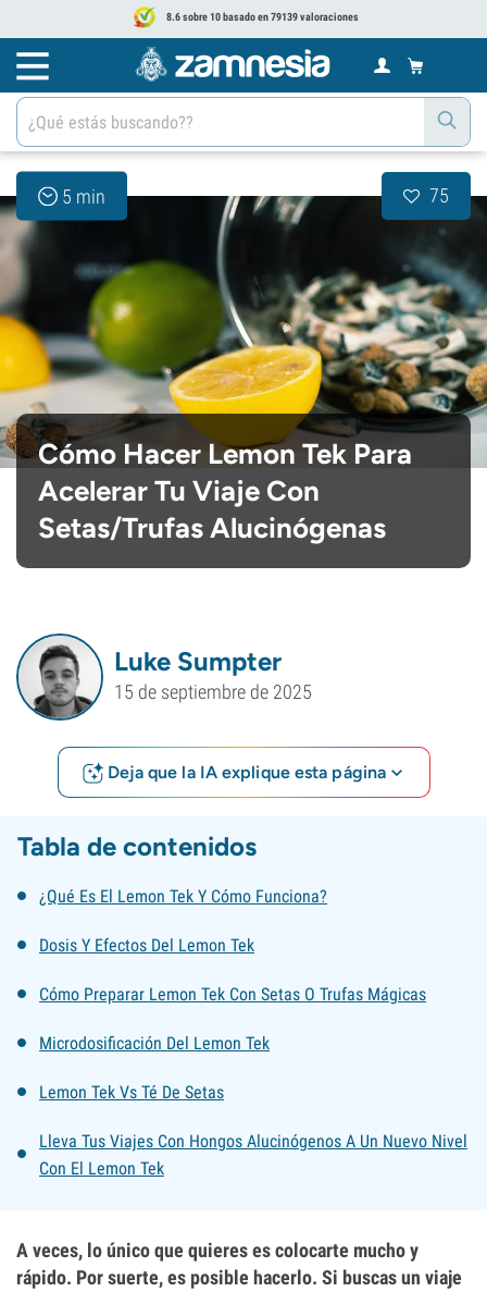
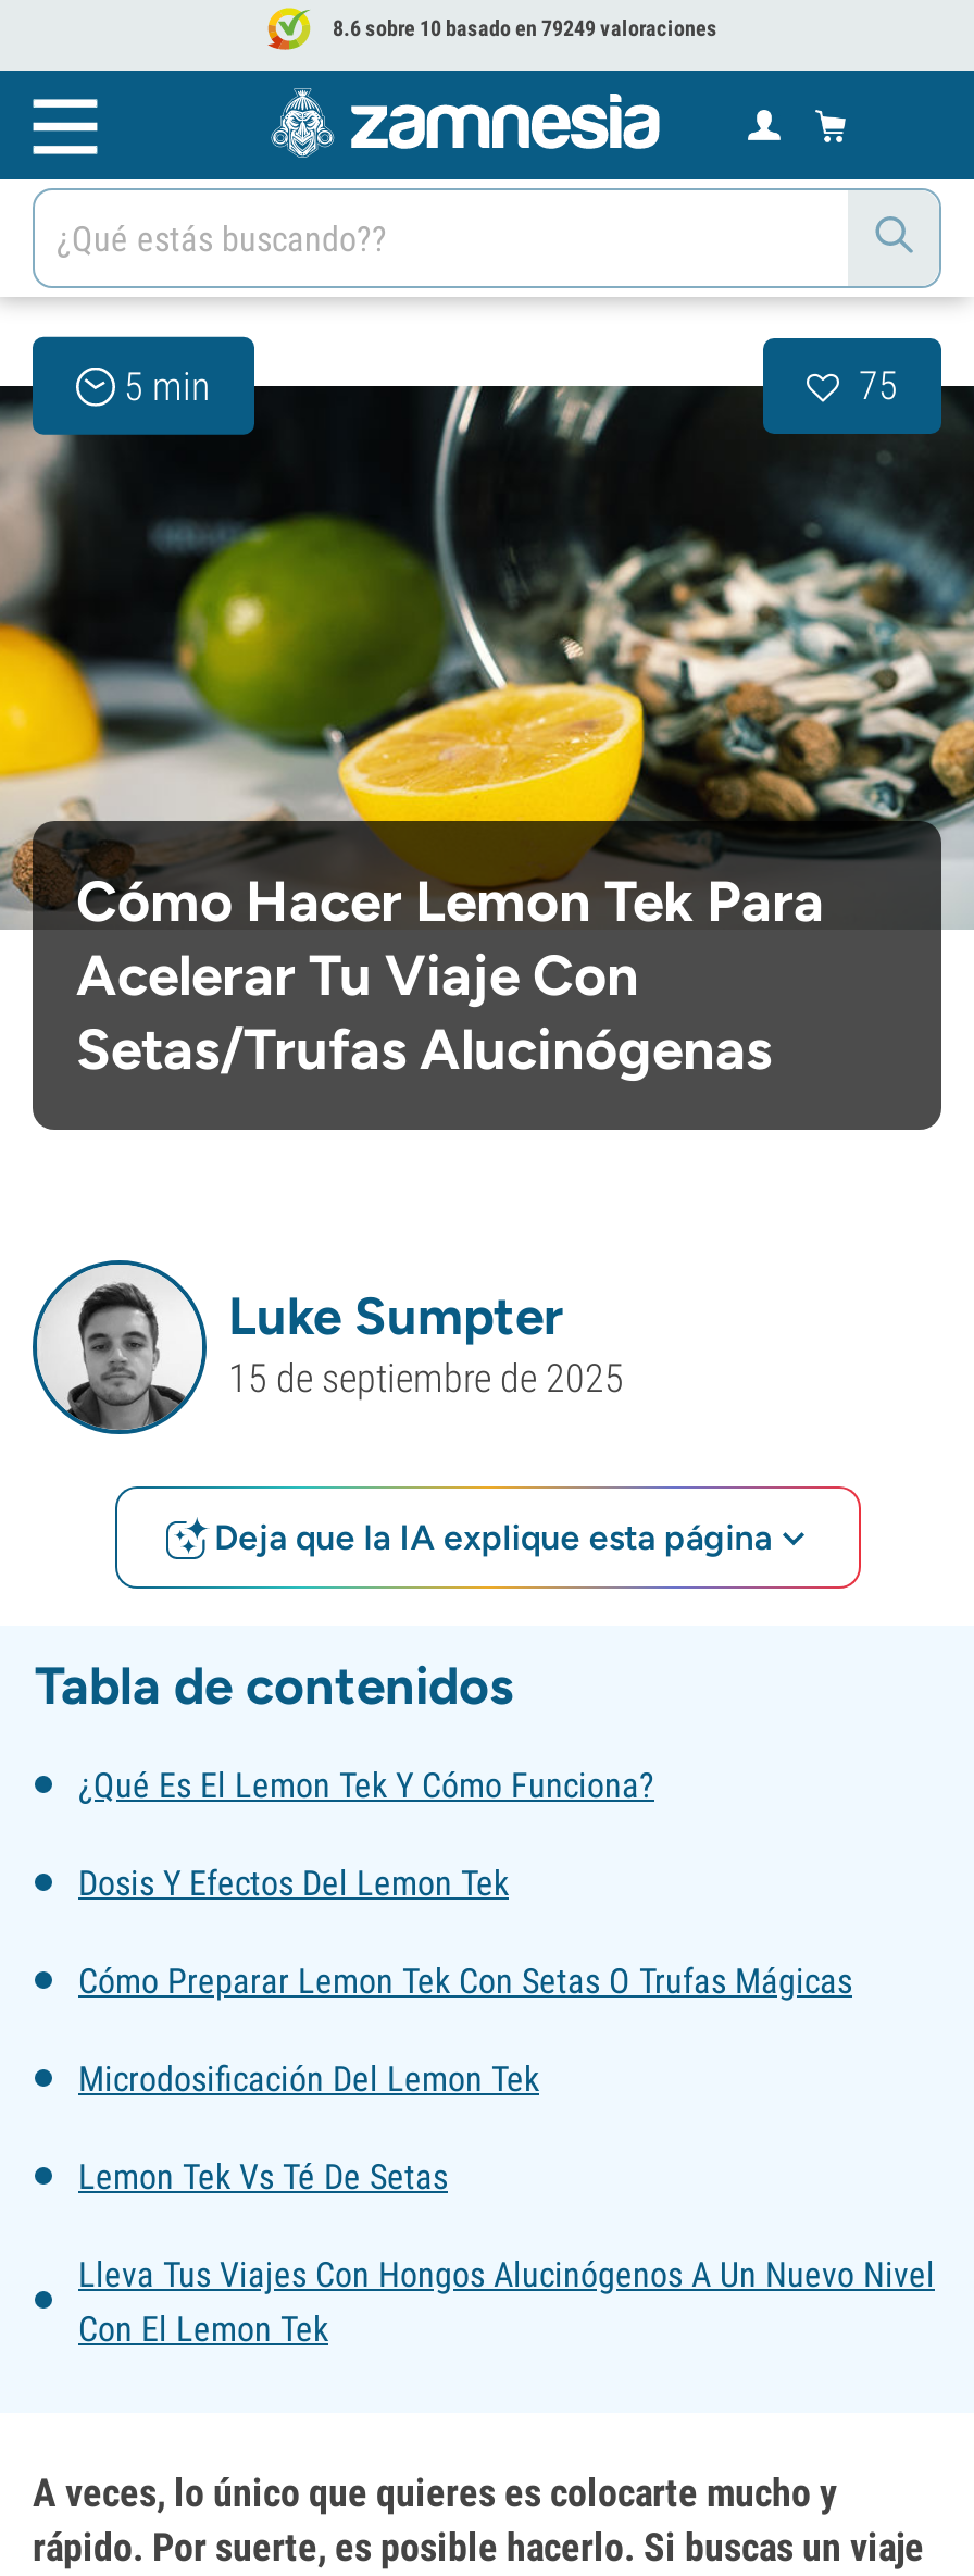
[164,11,359,23] 8.6 sobre 10 basado en 79139 valoraciones -> [328,16,717,40] 8.6 sobre 10 basado en 79249 valoraciones

